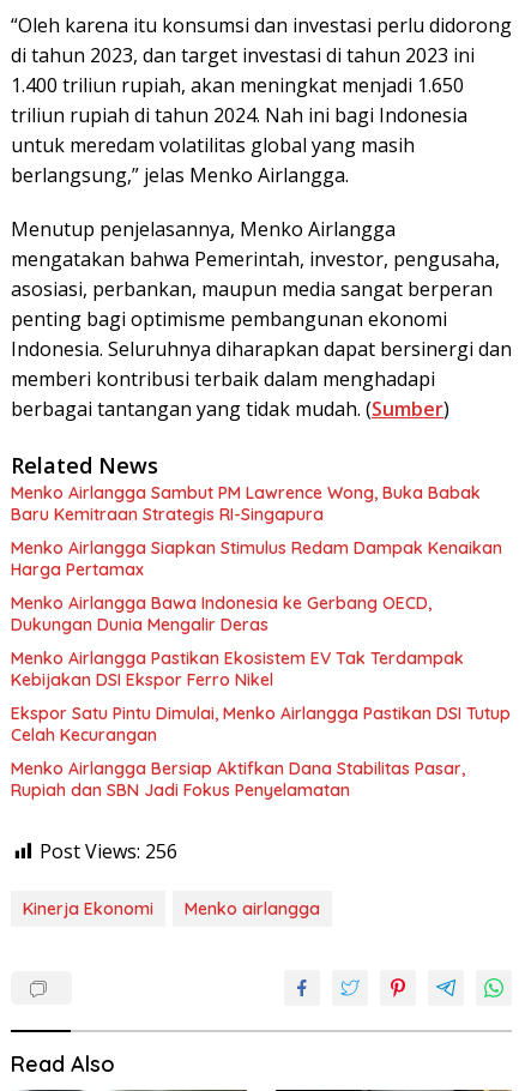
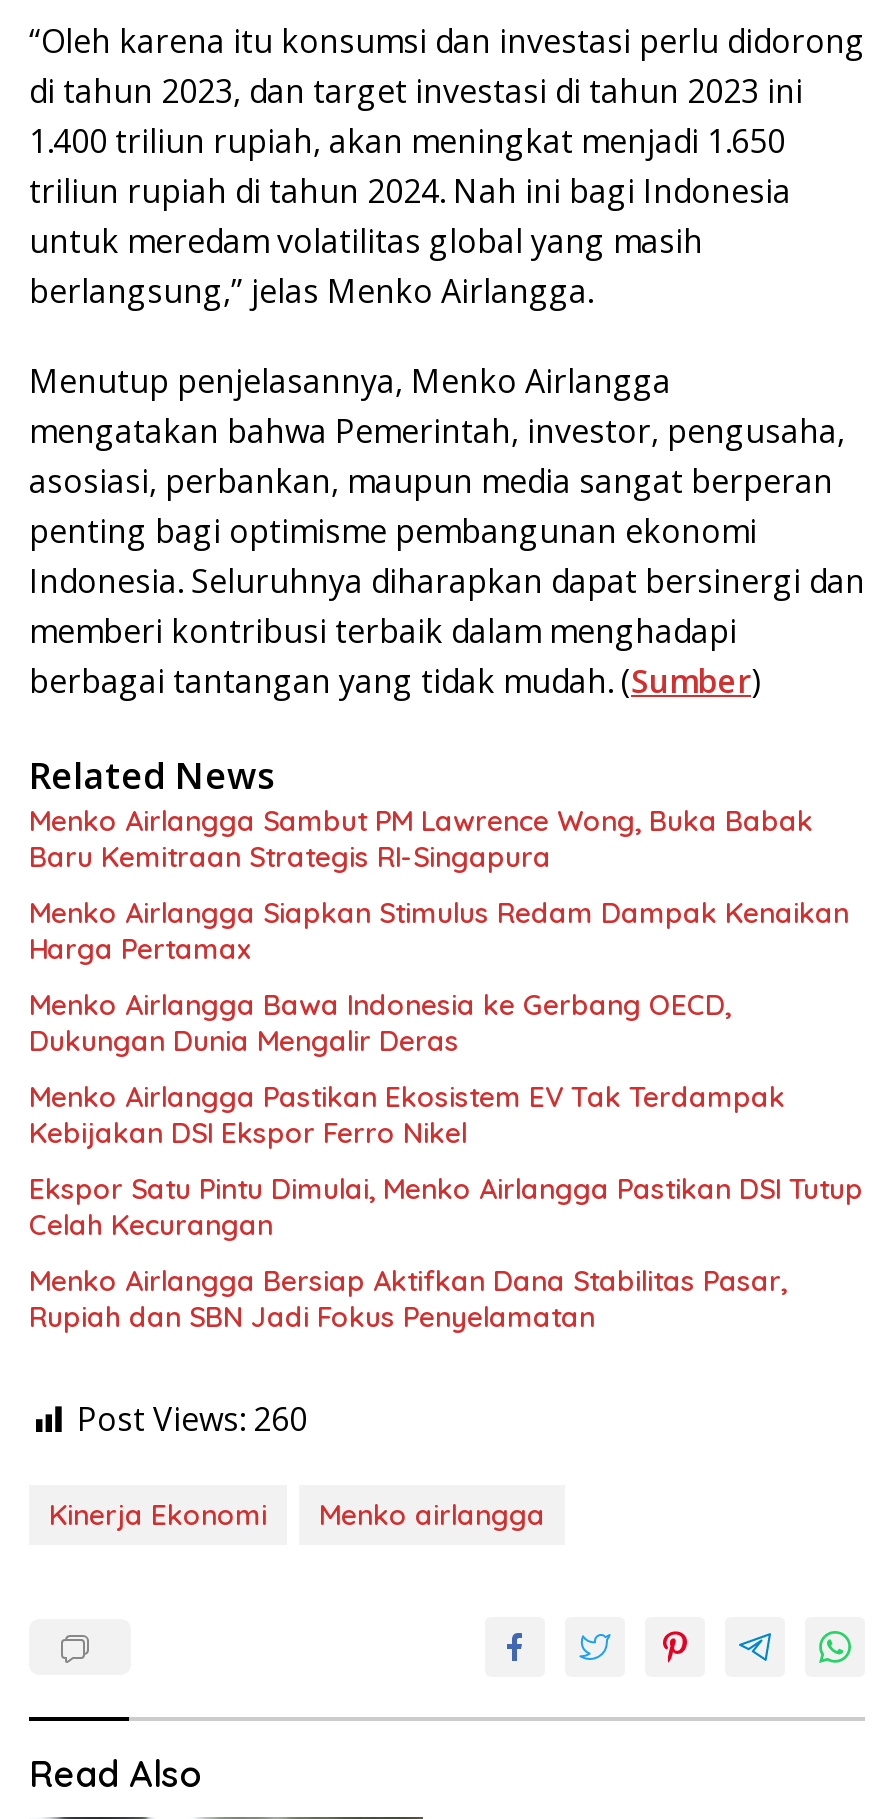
[40,838,177,865] Post Views: 256 -> [77,1397,307,1441] Post Views: 260

